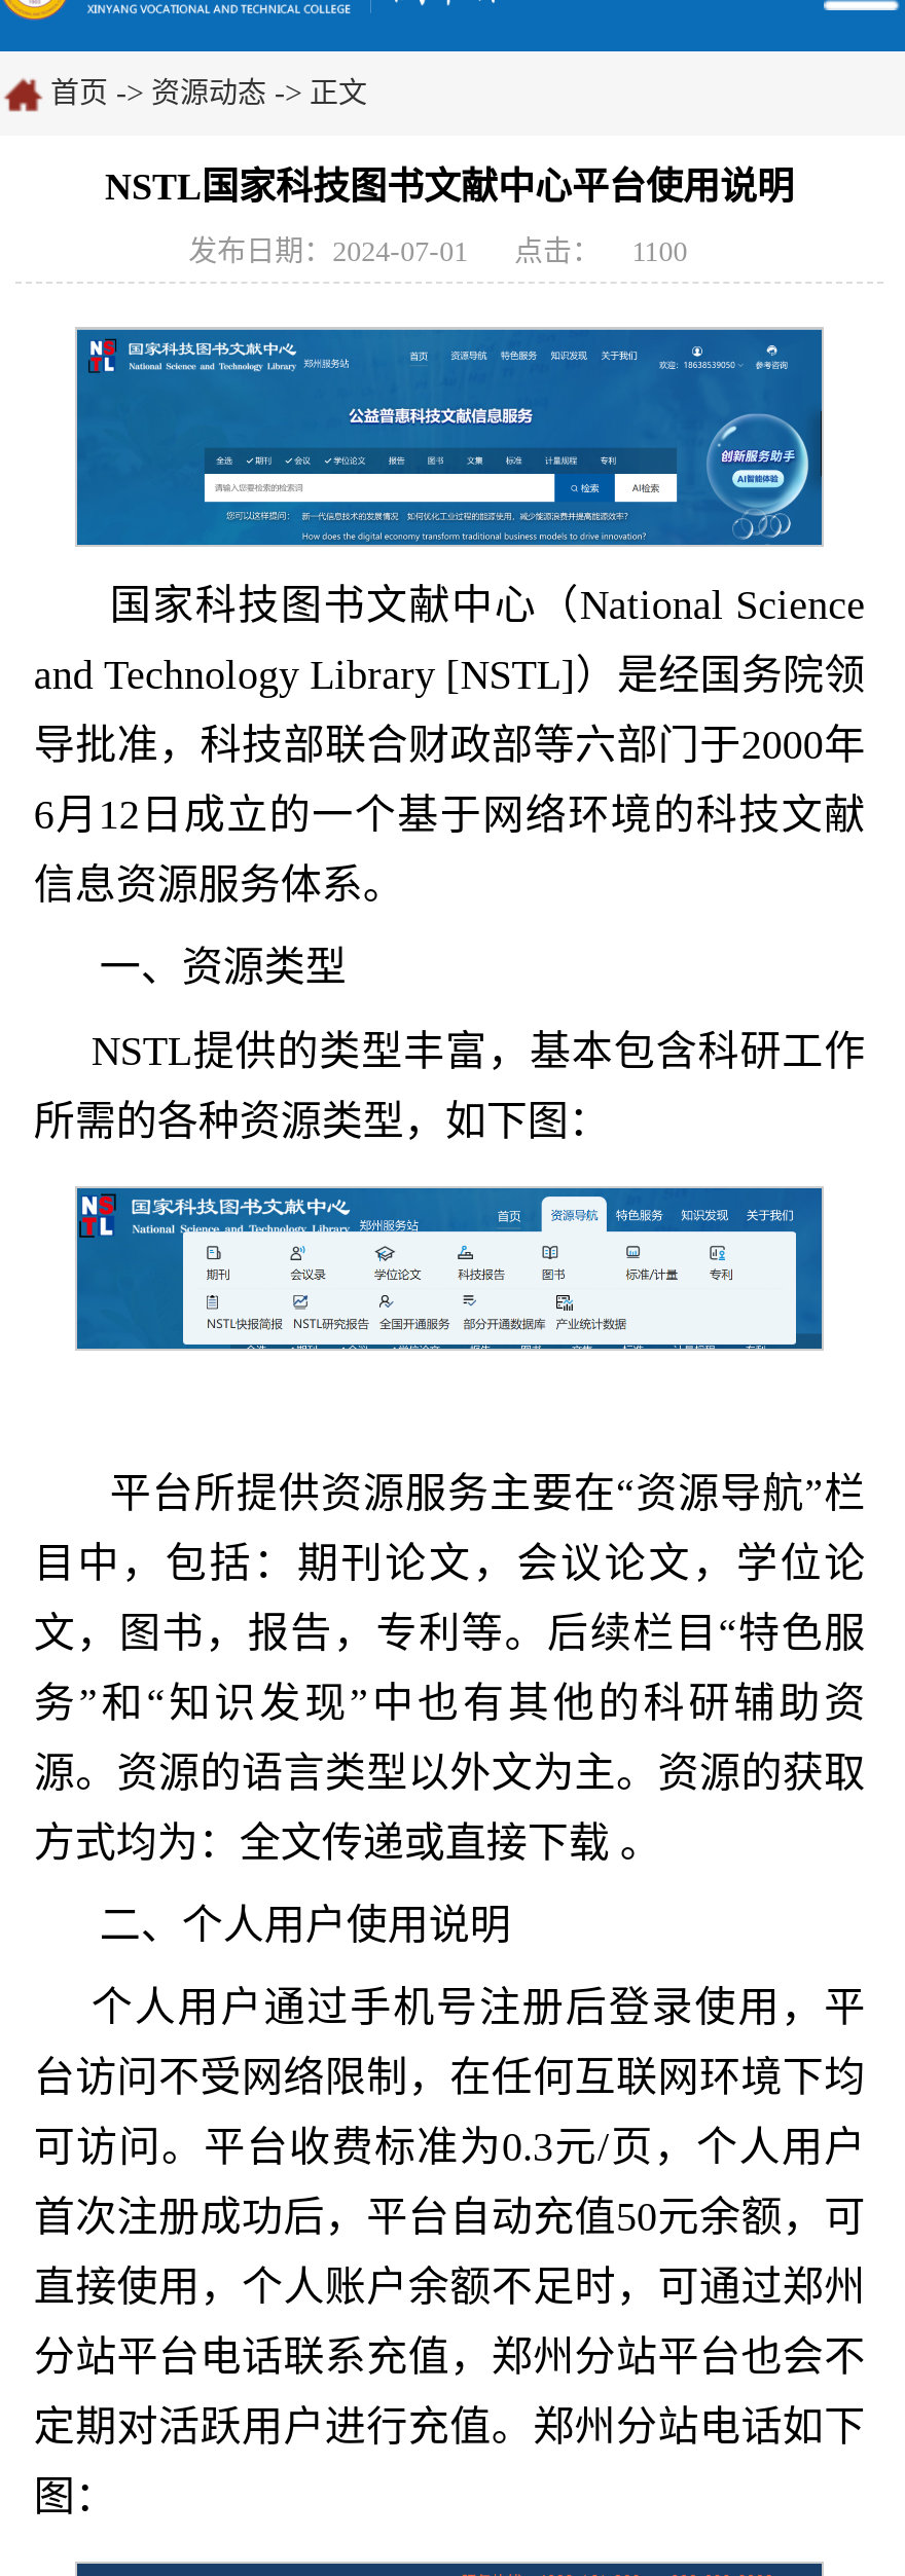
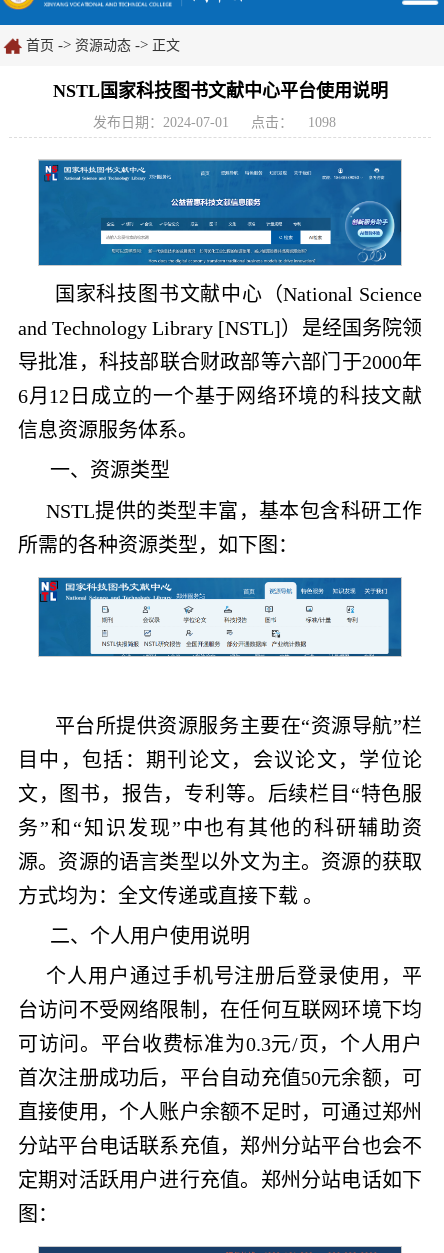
[188,236,687,267] 发布日期：2024-07-01 点击： 1100 -> [93,115,336,130] 发布日期：2024-07-01 点击： 1098

